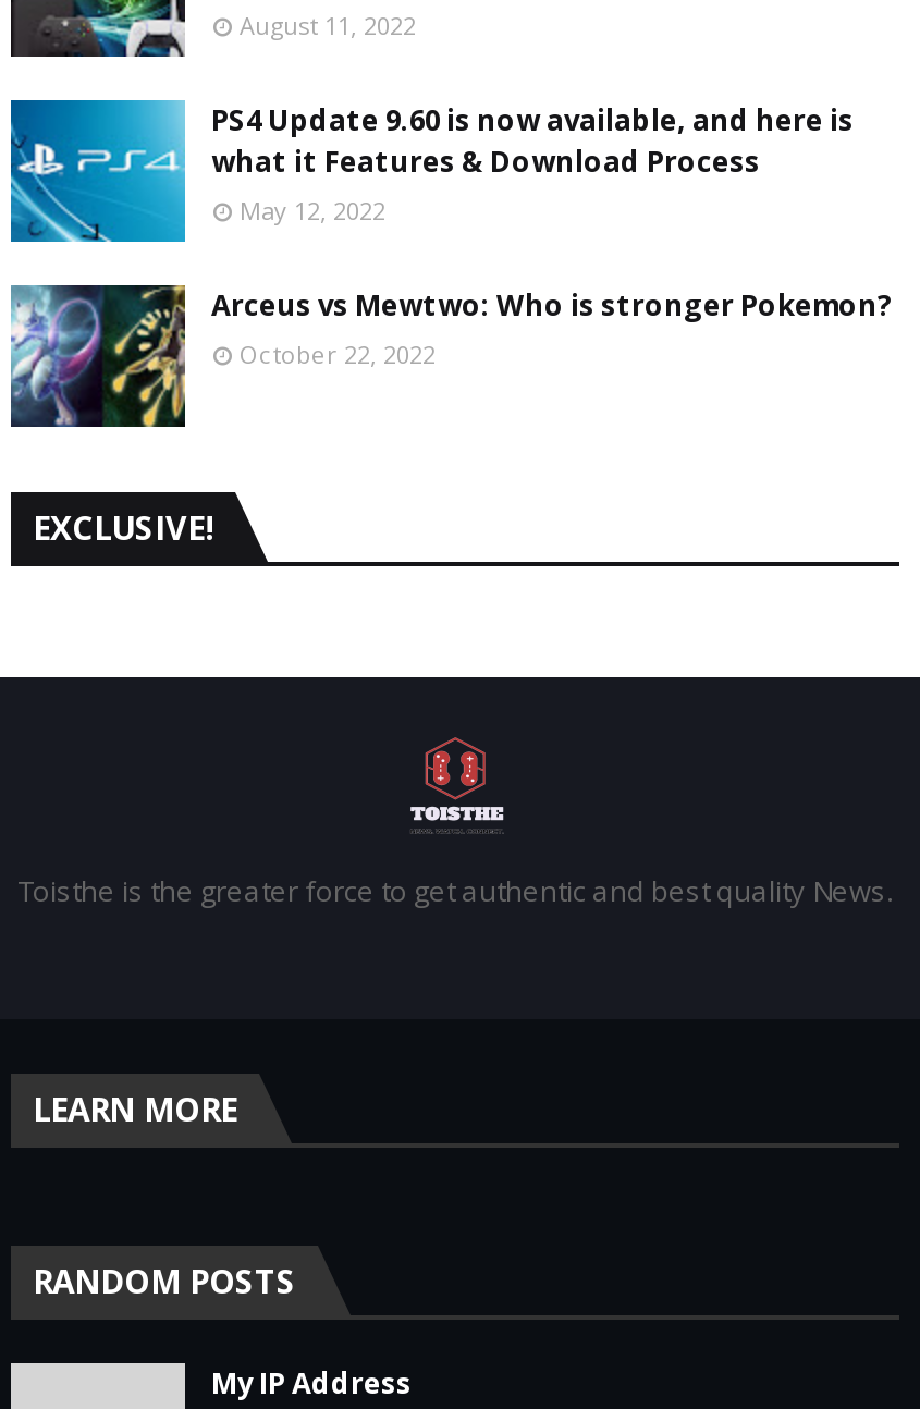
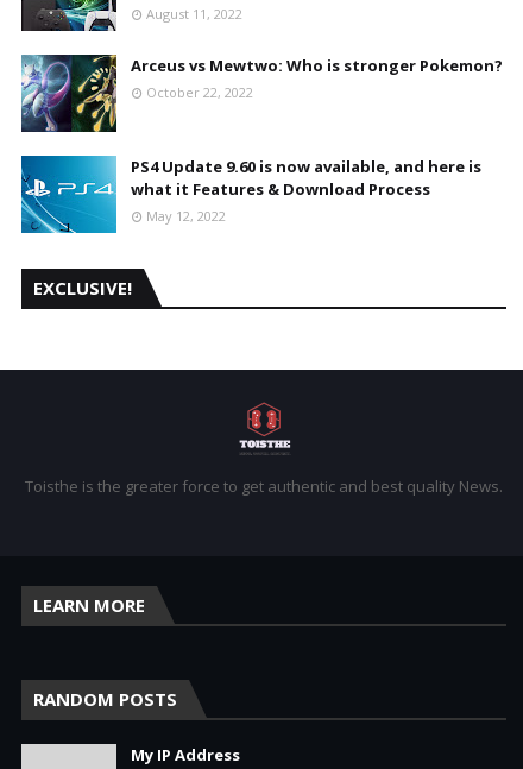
moved [9,98,854,246] -> [20,155,481,235]: [image] | PS4 Update 9.60 is now available, and here is | what it Features & Download Process | May 12, 2022
moved [9,283,893,429] -> [20,53,503,133]: [image] | Arceus vs Mewtwo: Who is stronger Pokemon? | October 22, 2022

